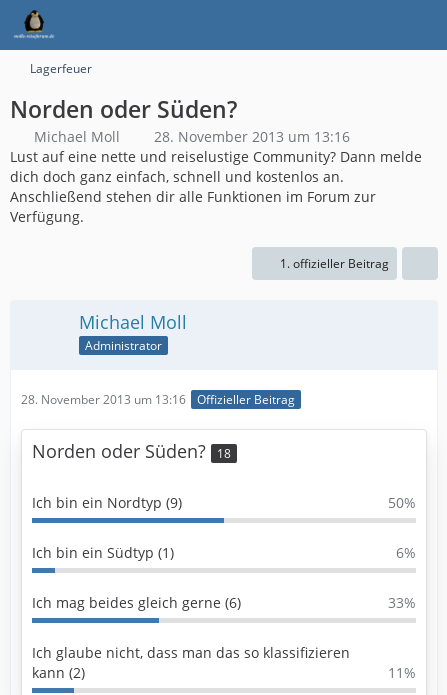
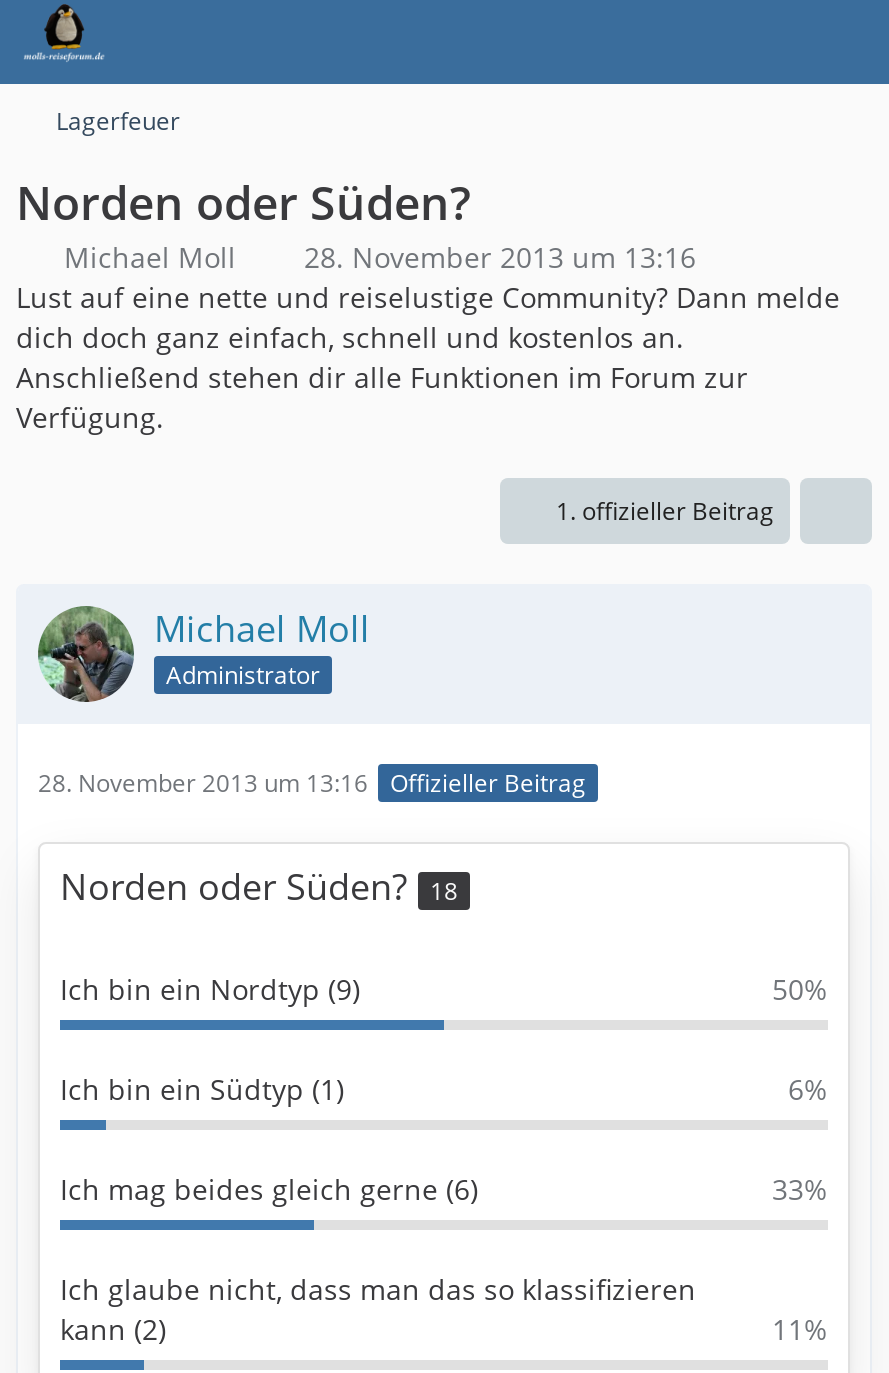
none -> [36,604,136,704] [image]

